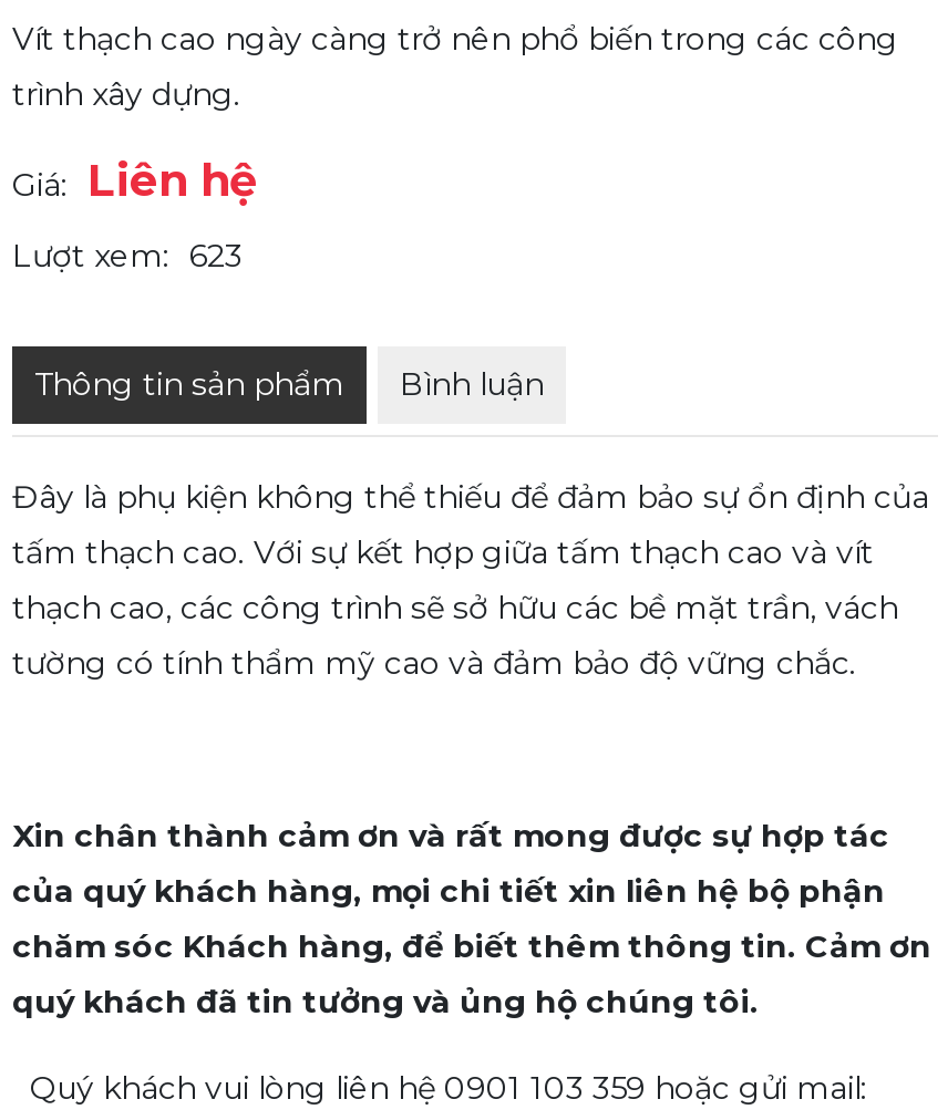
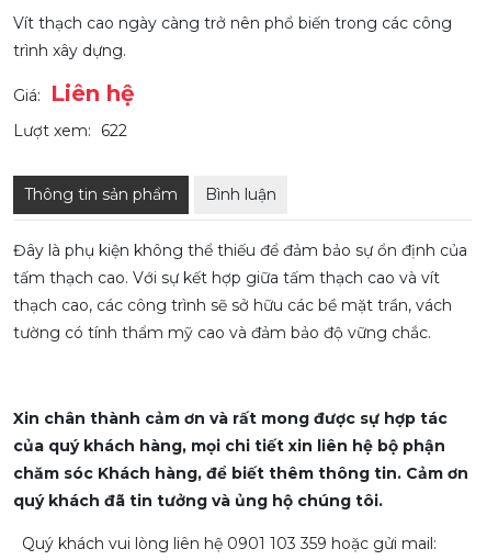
[12,237,243,276] Lượt xem: 623 -> [13,121,127,141] Lượt xem: 622

